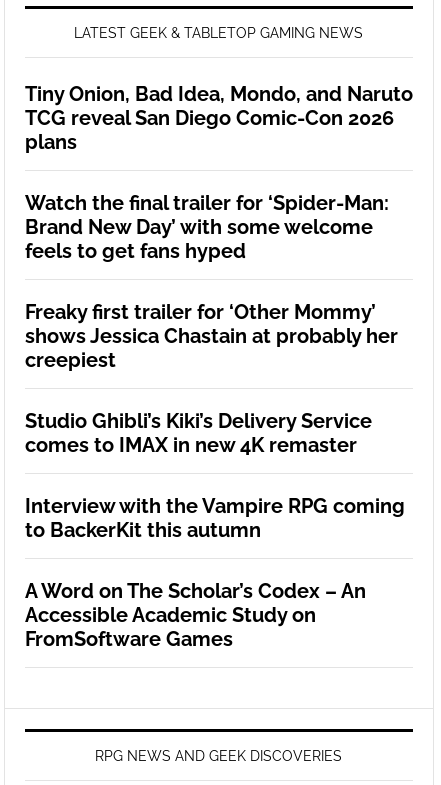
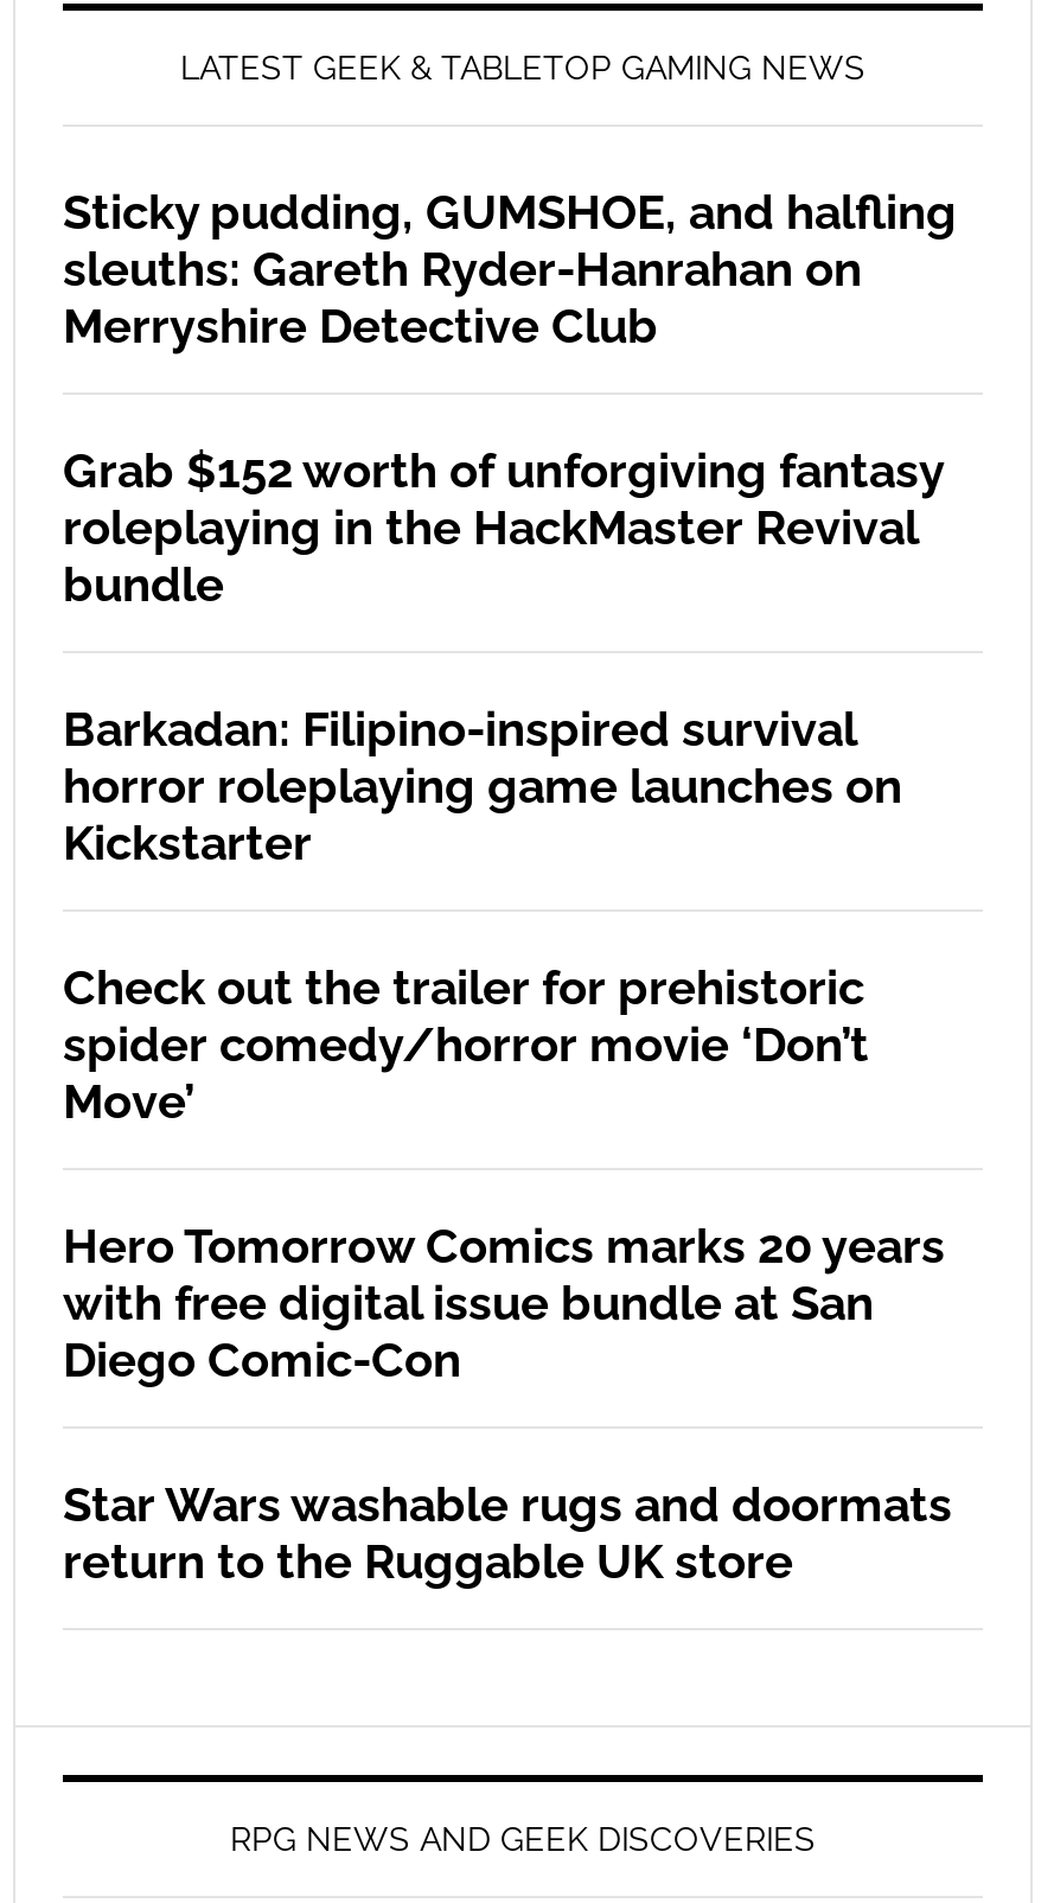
[25,82,413,154] Tiny Onion, Bad Idea, Mondo, and Naruto | TCG reveal San Diego Comic-Con 2026 | plans -> [63,184,957,355] Sticky pudding, GUMSHOE, and halfling | sleuths: Gareth Ryder-Hanrahan on | Merryshire Detective Club
[25,191,389,263] Watch the final trailer for ‘Spider-Man: | Brand New Day’ with some welcome | feels to get fans hyped -> [63,442,943,613] Grab $152 worth of unforgiving fantasy | roleplaying in the HackMaster Revival | bundle
[25,300,398,372] Freaky first trailer for ‘Other Mommy’ | shows Jessica Chastain at probably her | creepiest -> [63,701,902,871] Barkadan: Filipino-inspired survival | horror roleplaying game launches on | Kickstarter
[25,409,372,457] Studio Ghibli’s Kiki’s Delivery Service | comes to IMAX in new 4K remaster -> [63,959,869,1130] Check out the trailer for prehistoric | spider comedy/horror movie ‘Don’t | Move’
[25,494,405,542] Interview with the Vampire RPG coming | to BackerKit this autumn -> [63,1218,945,1388] Hero Tomorrow Comics marks 20 years | with free digital issue bundle at San | Diego Comic-Con
[25,579,366,651] A Word on The Scholar’s Codex – An | Accessible Academic Study on | FromSoftware Games -> [63,1476,952,1590] Star Wars washable rugs and doormats | return to the Ruggable UK store

